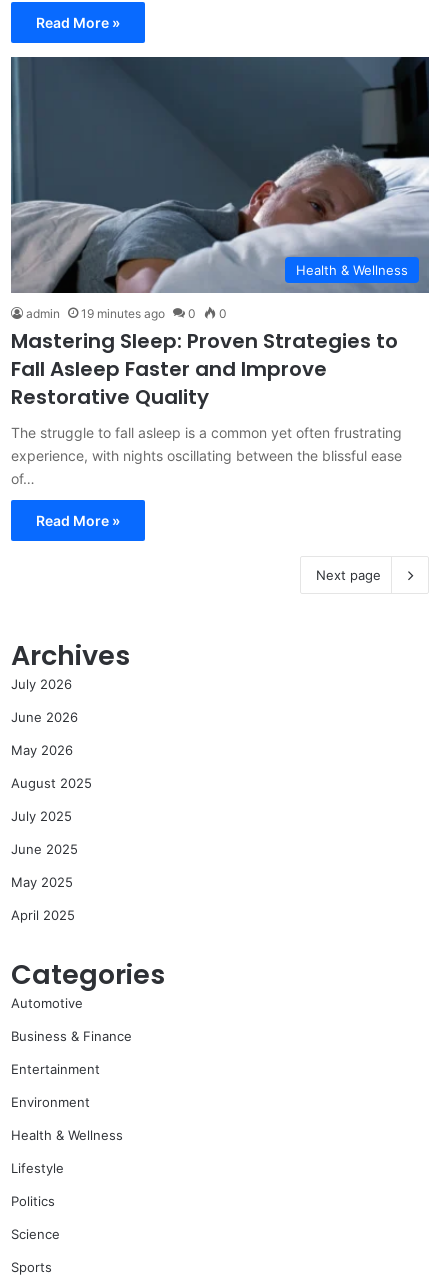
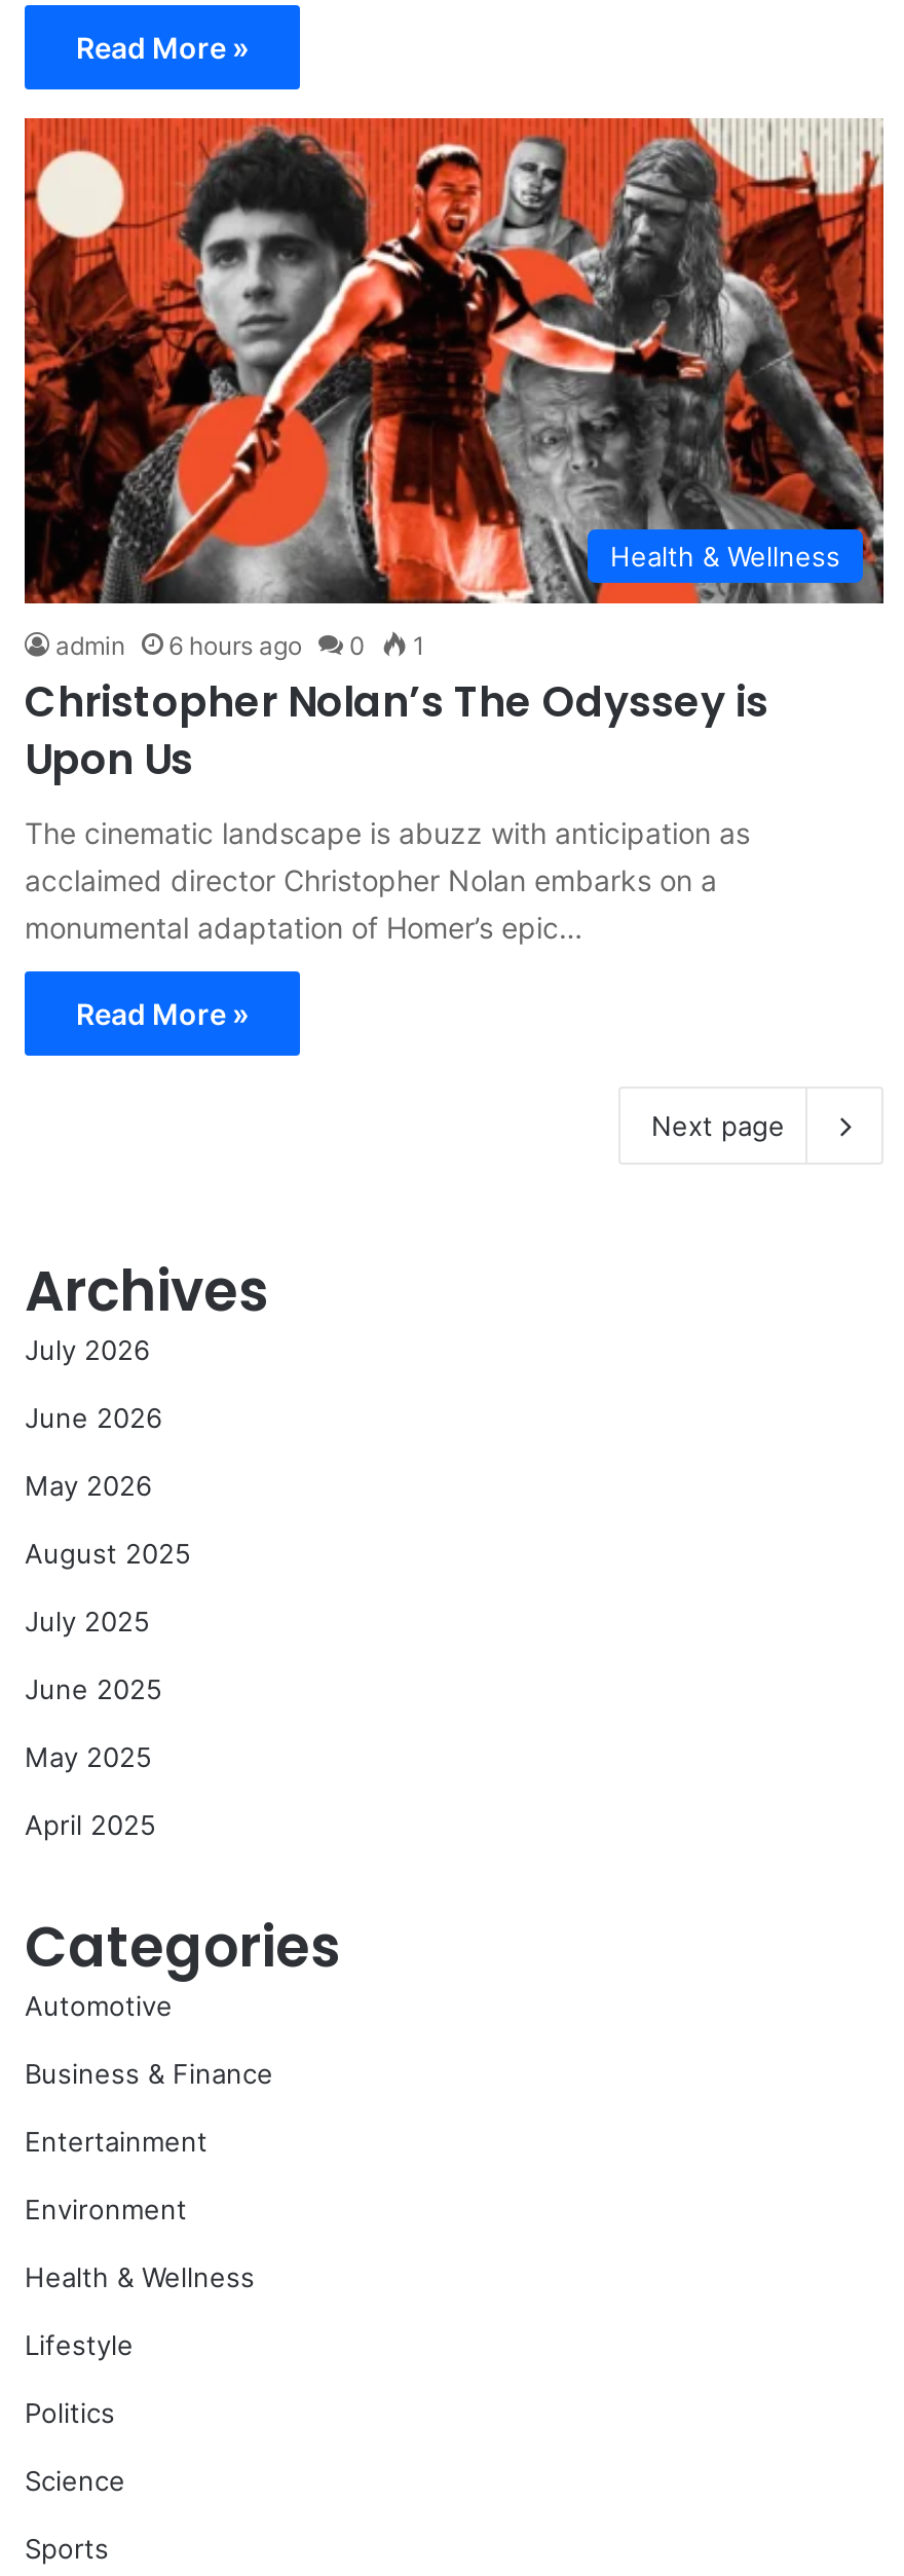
[10,56,430,321] [image] | 19 minutes ago -> [23,115,886,660] [image] | 6 hours ago
[11,306,398,411] 0 | Mastering Sleep: Proven Strategies to | Fall Asleep Faster and Improve | Restorative Quality -> [25,629,768,787] 1 | Christopher Nolan’s The Odyssey is | Upon Us
[11,424,402,487] The struggle to fall asleep is a common yet often frustrating | experience, with nights oscillating between the blissful ease | of… -> [25,814,750,943] The cinematic landscape is abuzz with anticipation as | acclaimed director Christopher Nolan embarks on a | monumental adaptation of Homer’s epic…

